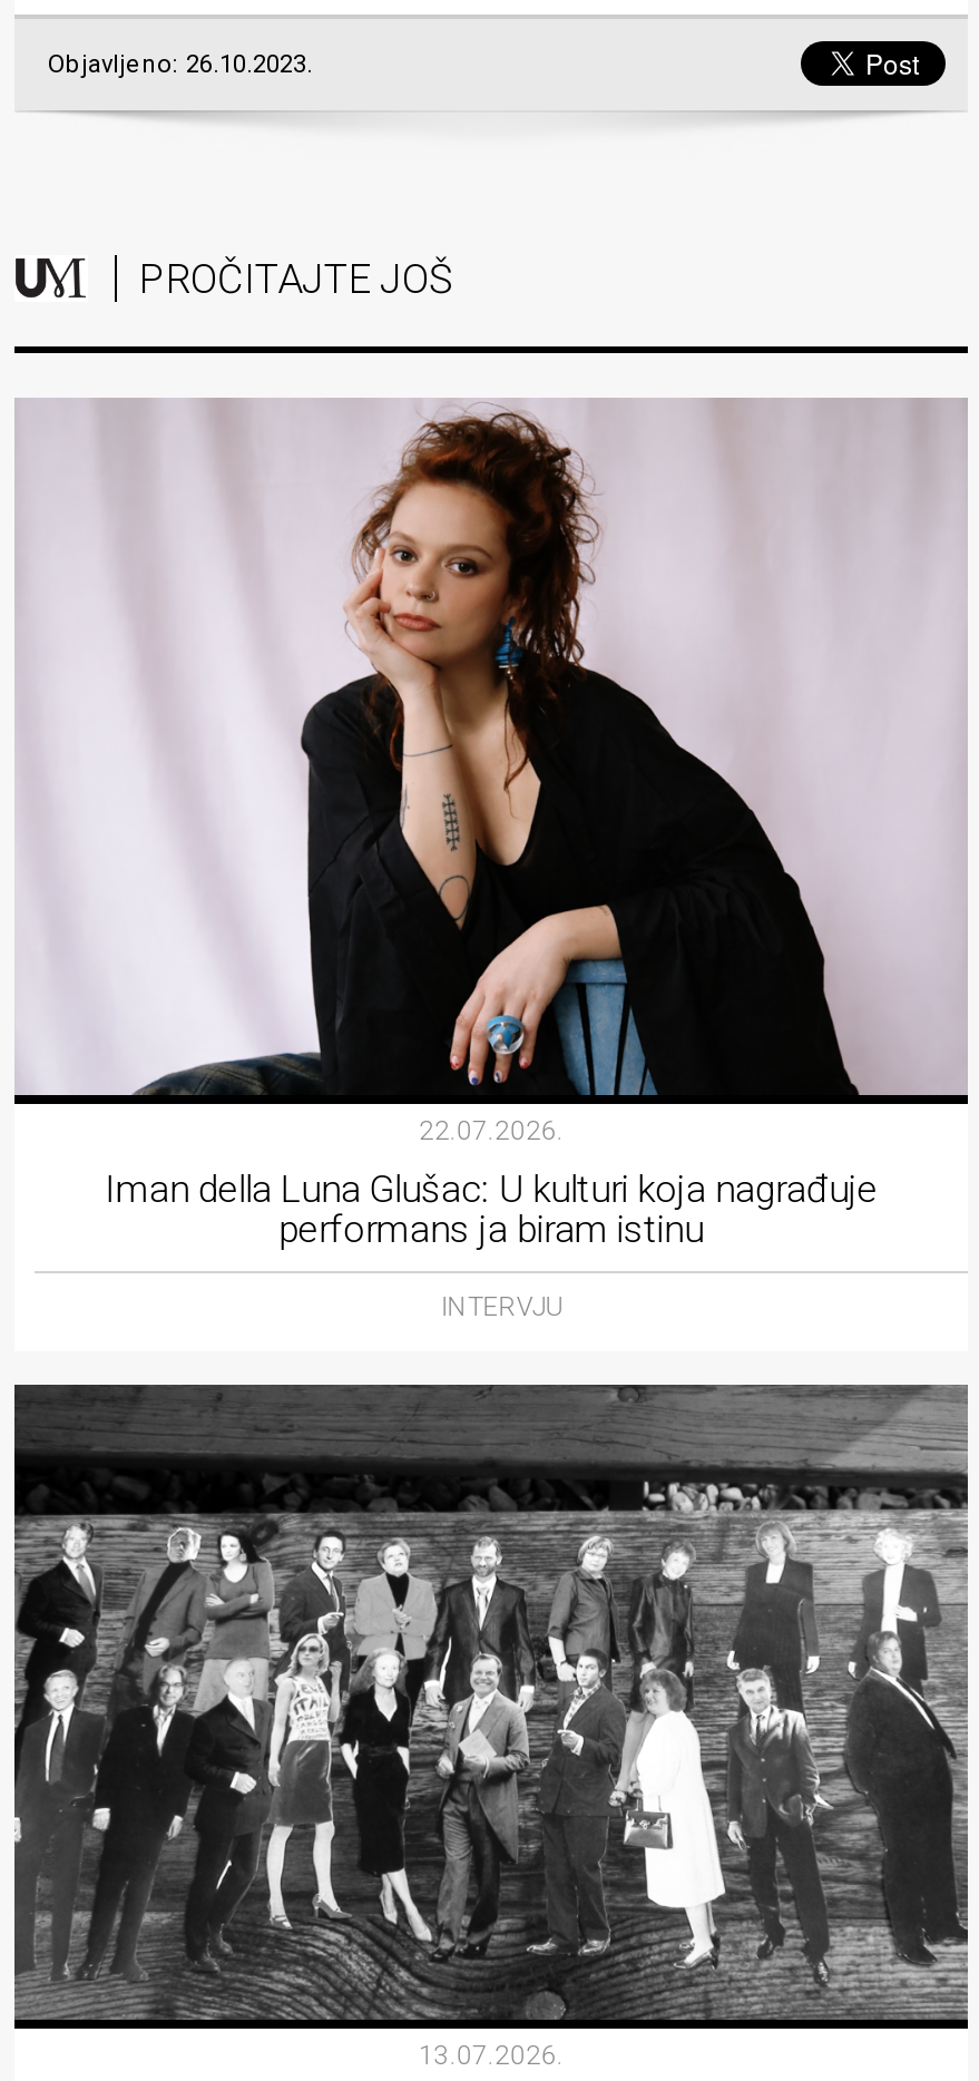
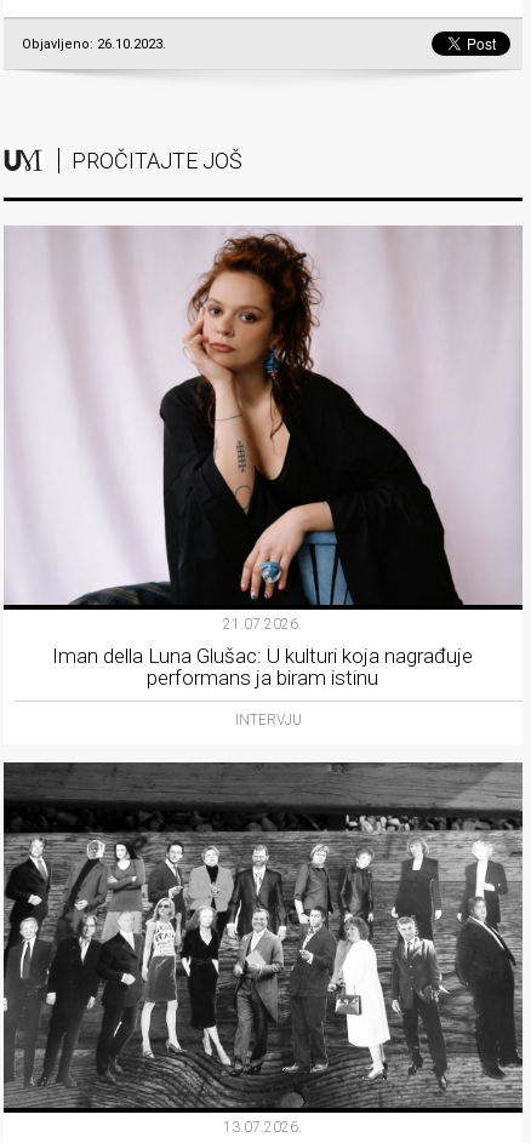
[418,1114,563,1146] 22.07.2026. -> [223,615,302,632] 21.07.2026.

